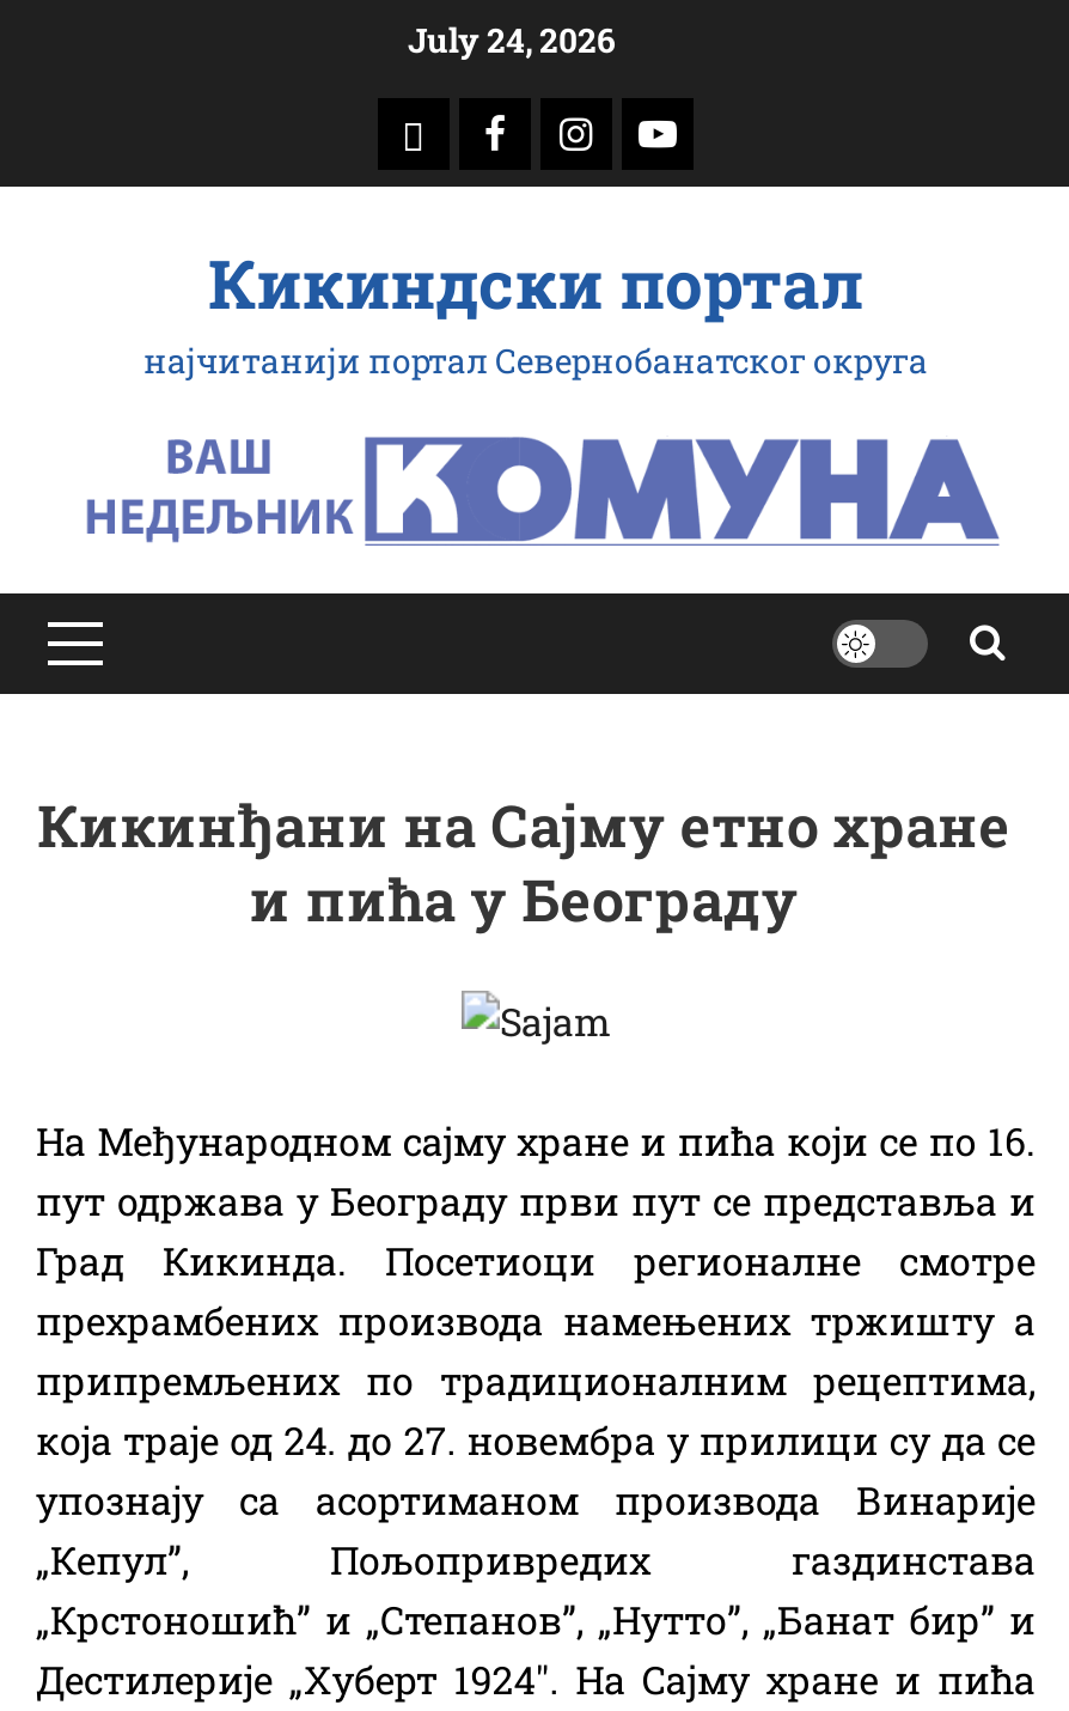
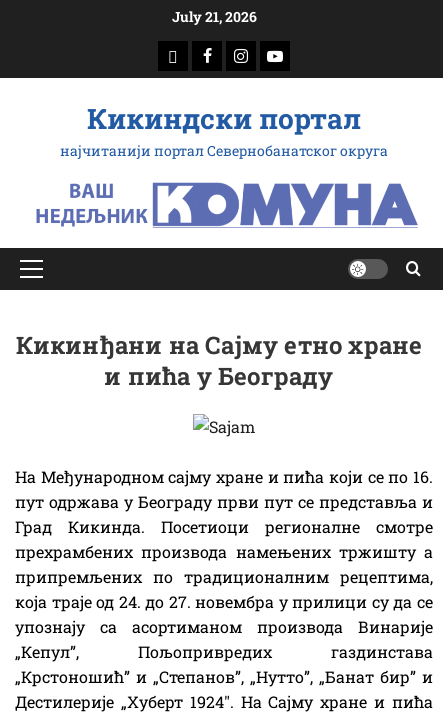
[408,17,616,62] July 24, 2026 -> [171,7,256,26] July 21, 2026

